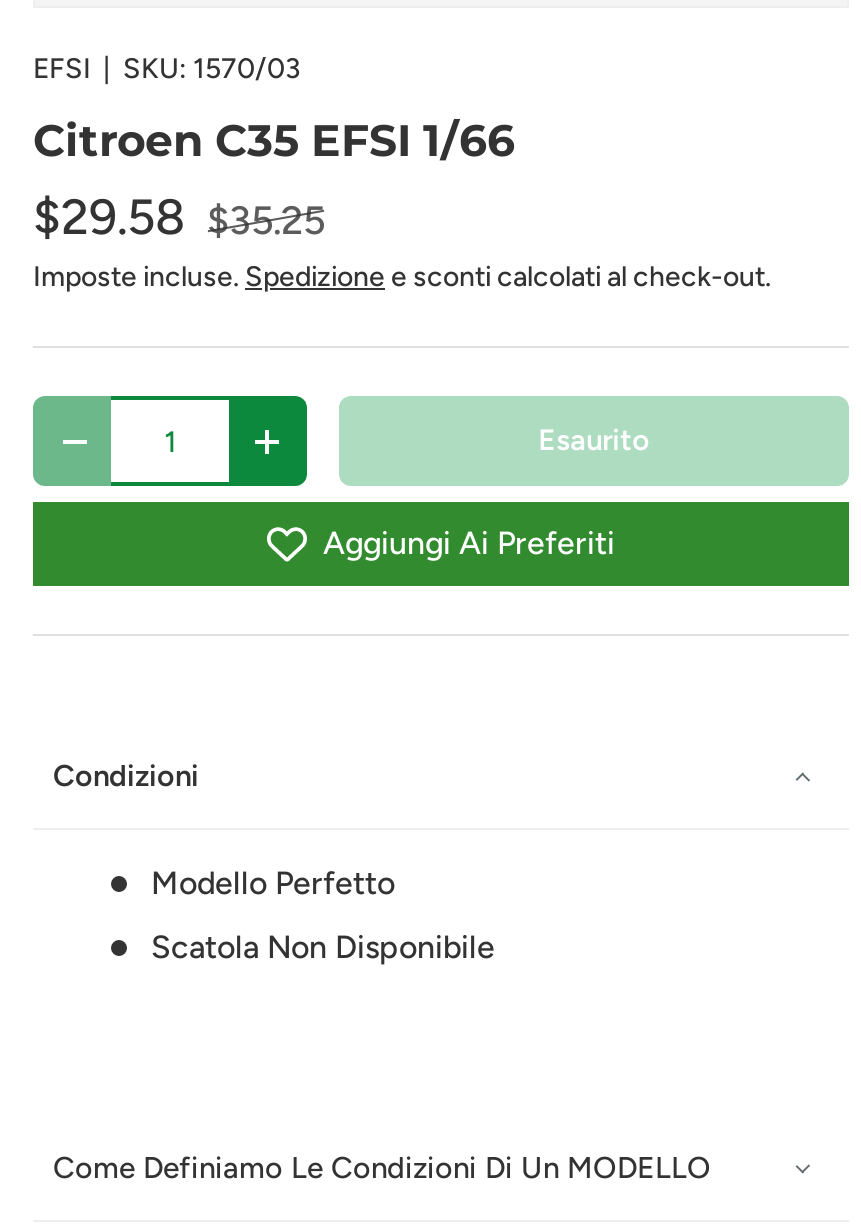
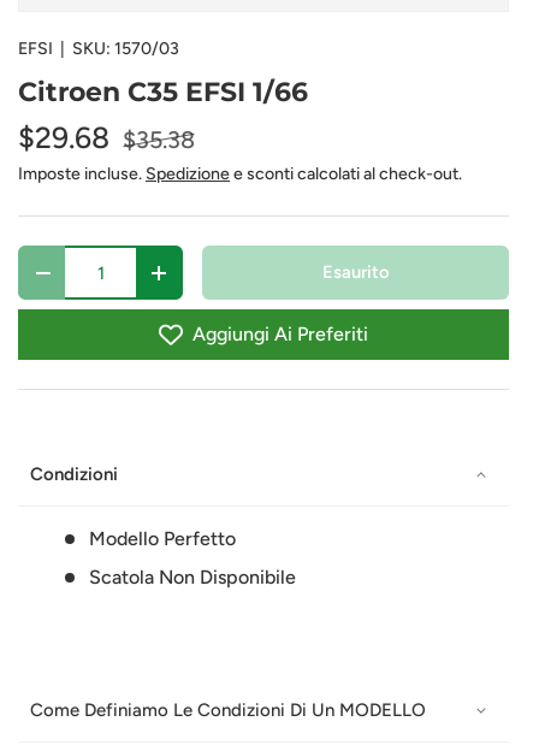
[33,188,325,246] $29.58 $35.25 -> [18,120,195,155] $29.68 $35.38

